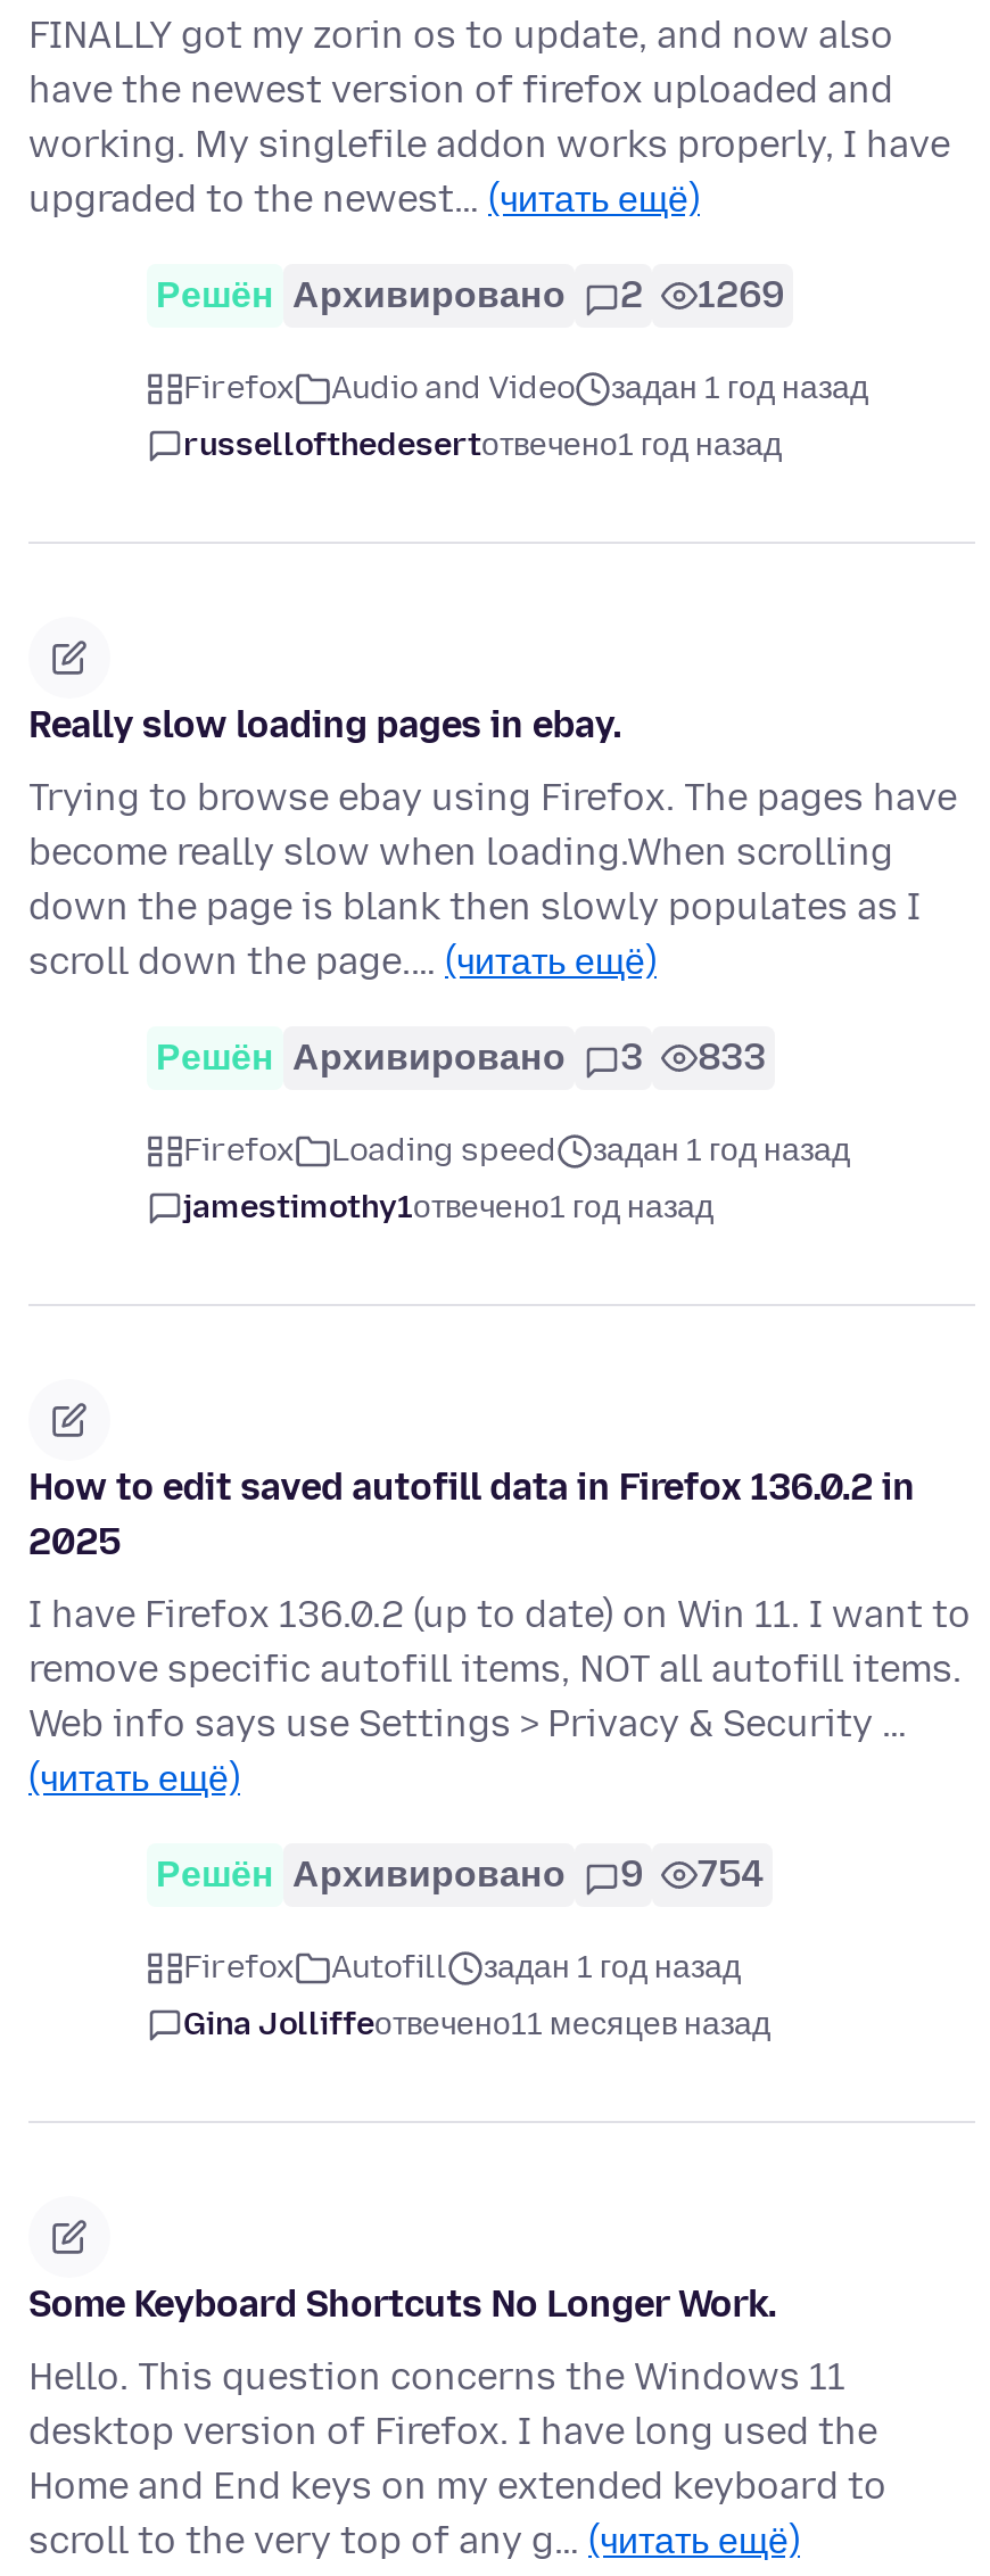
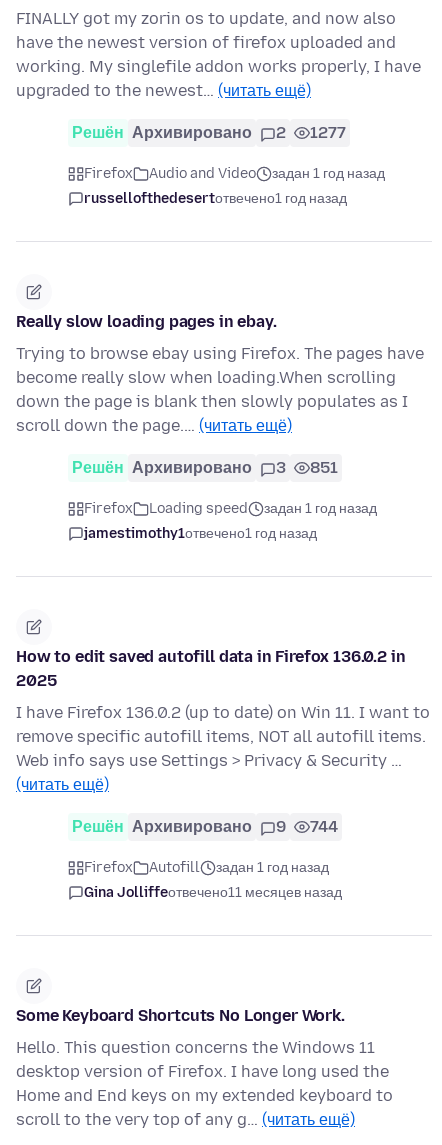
[156,274,784,317] Решён Архивировано 2 1269 -> [72,123,346,142] Решён Архивировано 2 1277
[156,1037,766,1080] Решён Архивировано 3 833 -> [72,458,338,477] Решён Архивировано 3 851
[156,1853,764,1897] Решён Архивировано 9 754 -> [72,817,338,836] Решён Архивировано 9 744

